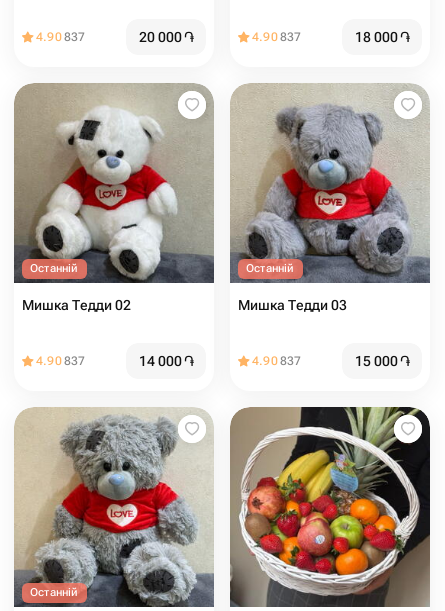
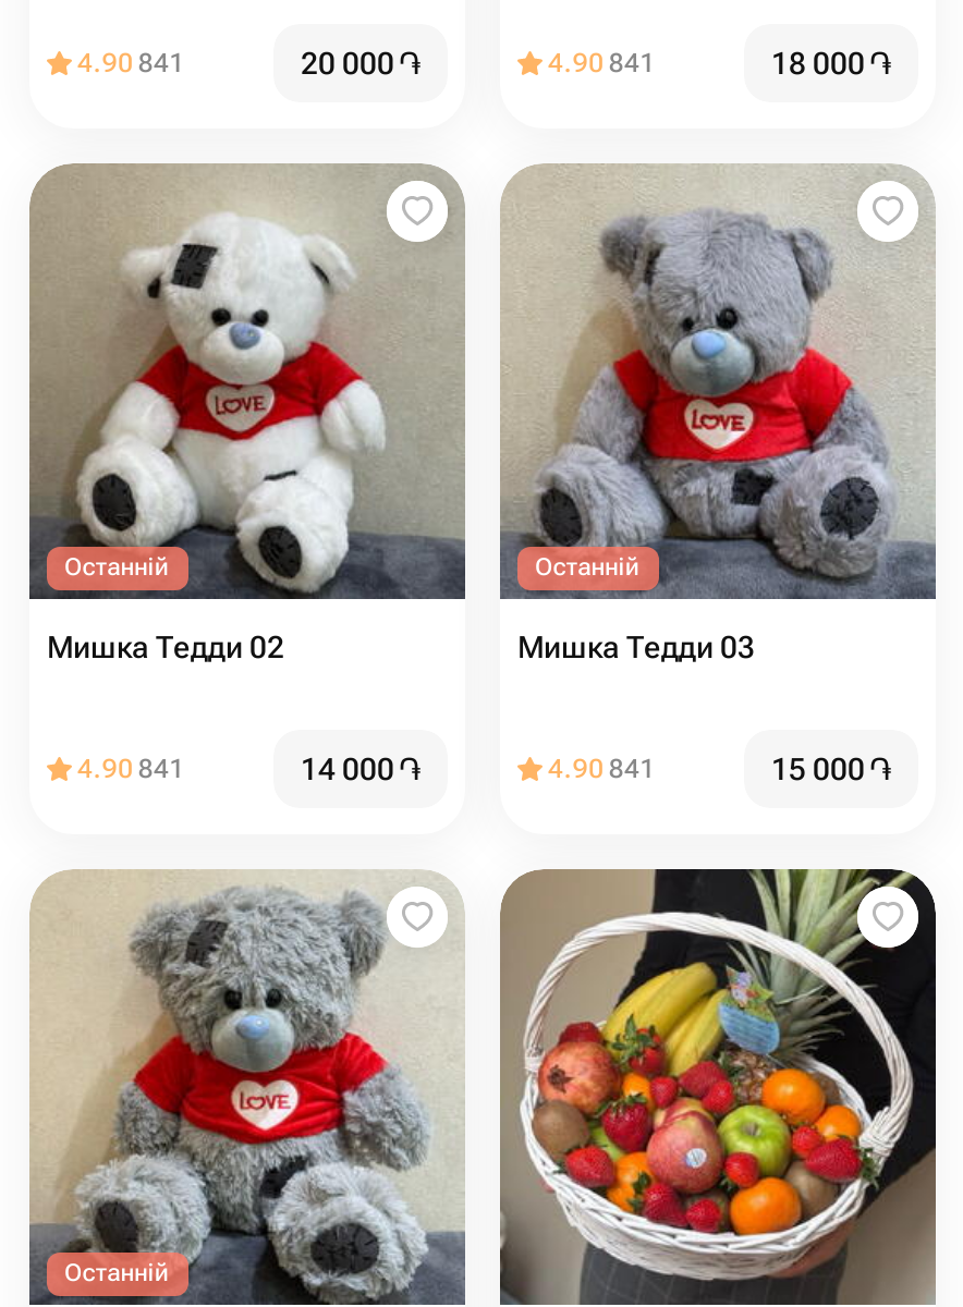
[36,30,85,44] 4.90 837 -> [77,48,185,78] 4.90 841
[252,30,301,44] 4.90 837 -> [548,48,656,78] 4.90 841
[36,354,85,368] 4.90 837 -> [77,754,185,784] 4.90 841
[252,354,301,368] 4.90 837 -> [548,754,656,784] 4.90 841

